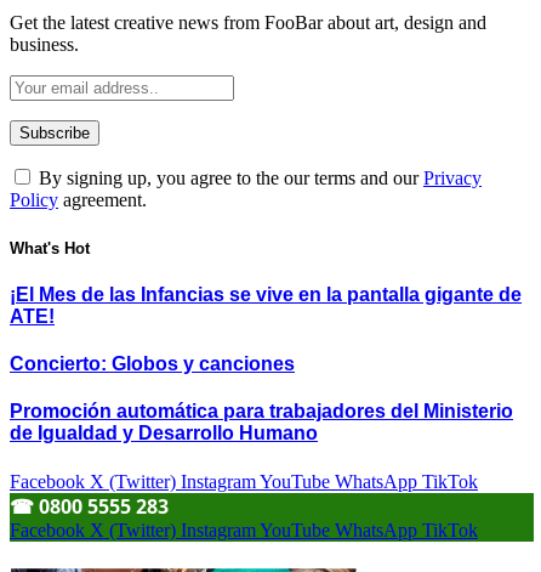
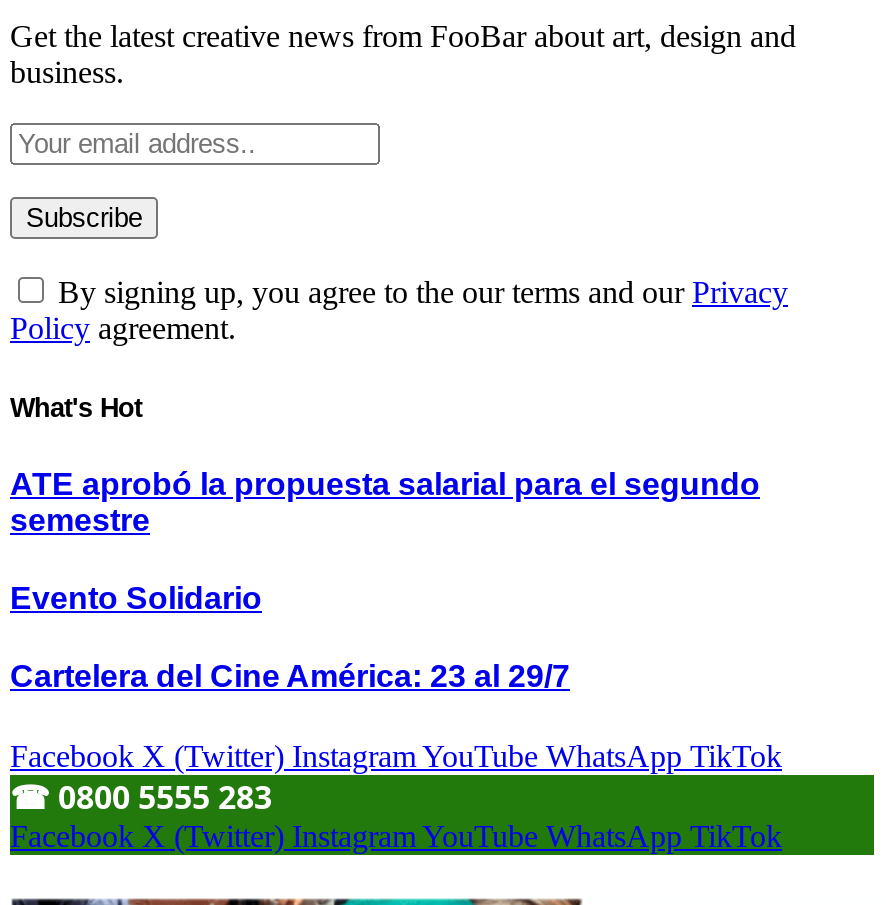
[10,284,522,326] ¡El Mes de las Infancias se vive en la pantalla gigante de | ATE! -> [10,467,760,537] ATE aprobó la propuesta salarial para el segundo | semestre
[10,353,295,374] Concierto: Globos y canciones -> [10,581,262,615] Evento Solidario
[10,401,513,444] Promoción automática para trabajadores del Ministerio | de Igualdad y Desarrollo Humano -> [10,660,570,694] Cartelera del Cine América: 23 al 29/7

